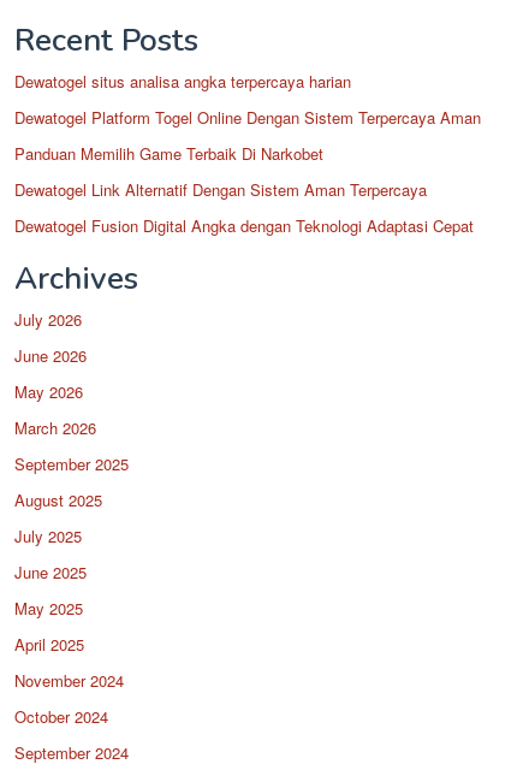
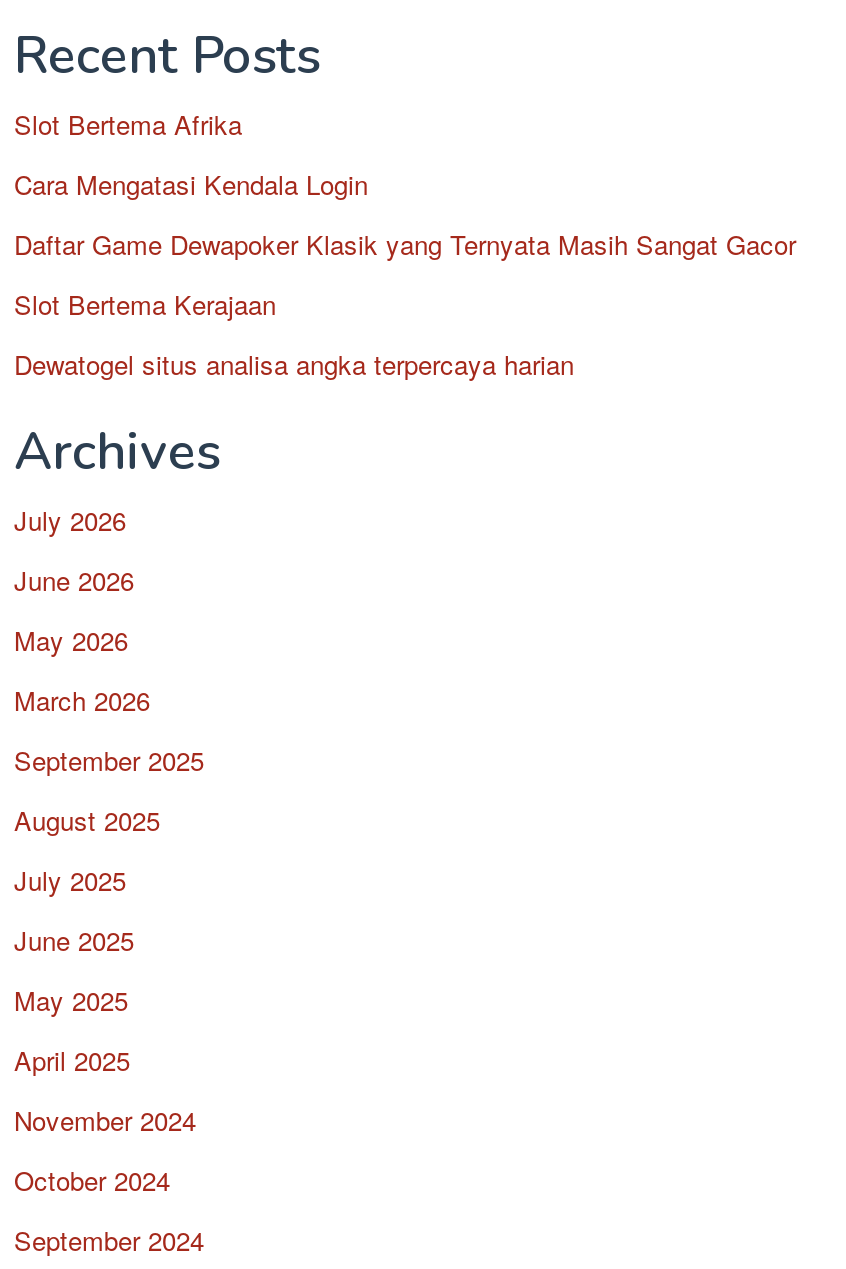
none -> [14,104,796,322] Slot Bertema Afrika | Cara Mengatasi Kendala Login | Daftar Game Dewapoker Klasik yang Ternyata Masih Sangat Gacor | Slot Bertema Kerajaan
moved [14,69,351,92] -> [14,344,574,382]: Dewatogel situs analisa angka terpercaya harian
[14,105,481,236] Dewatogel Platform Togel Online Dengan Sistem Terpercaya Aman | Panduan Memilih Game Terbaik Di Narkobet | Dewatogel Link Alternatif Dengan Sistem Aman Terpercaya | Dewatogel Fusion Digital Angka dengan Teknologi Adaptasi Cepat -> none

